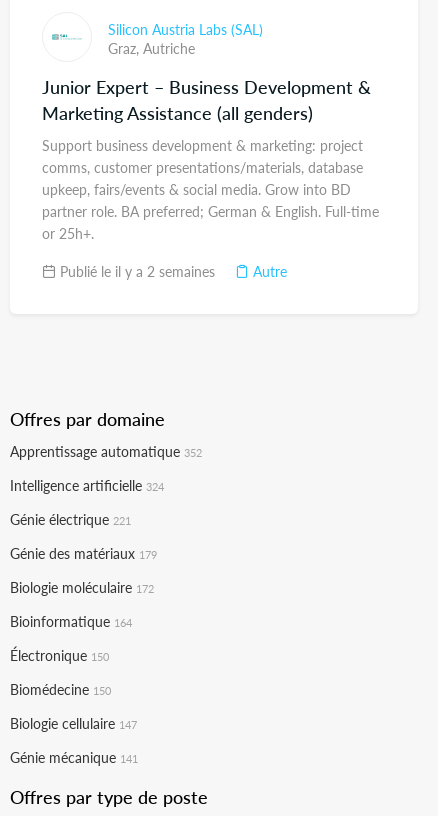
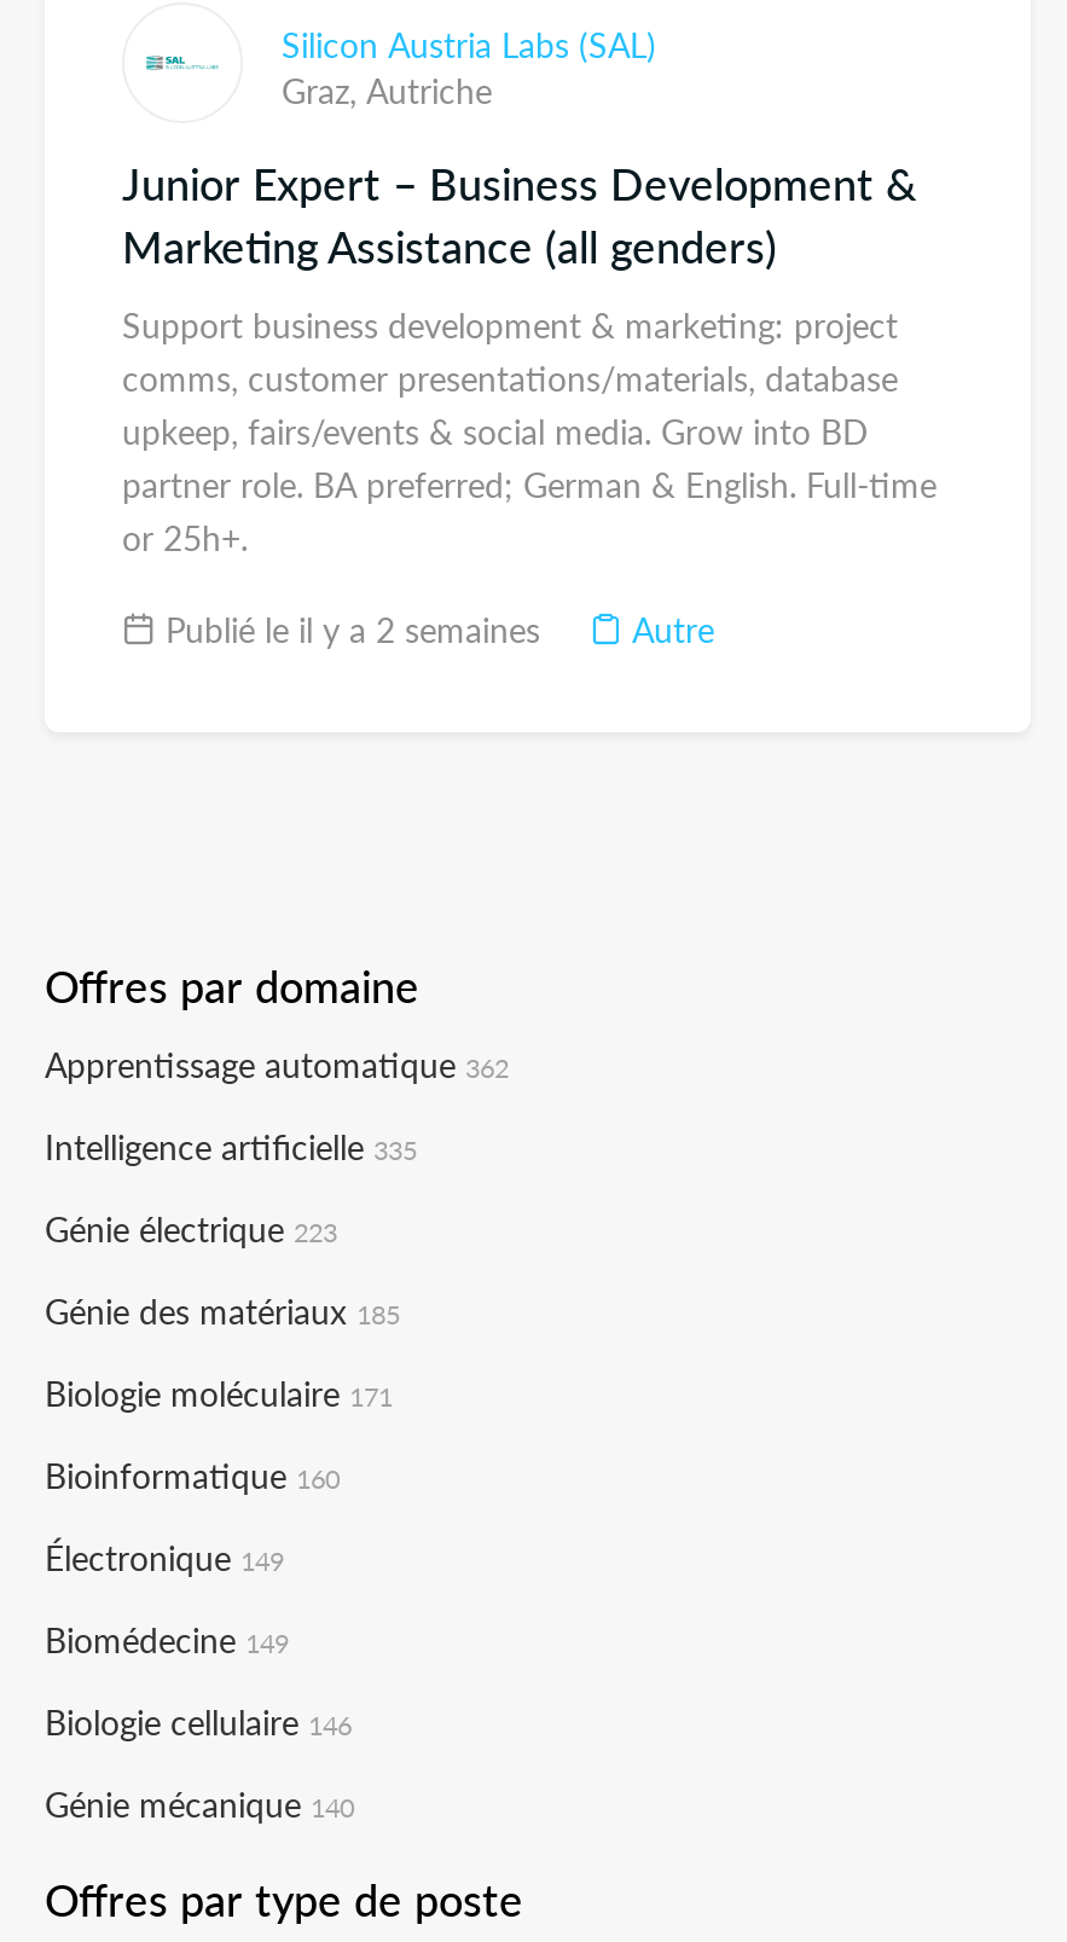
[10,441,202,461] Apprentissage automatique 352 -> [45,1039,509,1088] Apprentissage automatique 362
[10,475,164,495] Intelligence artificielle 324 -> [45,1121,417,1170] Intelligence artificielle 335
[10,509,131,529] Génie électrique 221 -> [45,1204,337,1252] Génie électrique 223
[10,543,157,563] Génie des matériaux 179 -> [45,1286,400,1334] Génie des matériaux 185
[10,577,154,597] Biologie moléculaire 172 -> [45,1368,393,1416] Biologie moléculaire 171
[10,611,132,631] Bioinformatique 164 -> [45,1450,340,1498] Bioinformatique 160
[10,645,109,665] Électronique 150 -> [45,1532,284,1581] Électronique 149
[10,679,111,699] Biomédecine 150 -> [45,1615,289,1663] Biomédecine 149
[10,713,137,733] Biologie cellulaire 147 -> [45,1697,352,1745] Biologie cellulaire 146
[10,747,138,767] Génie mécanique 141 -> [45,1779,354,1827] Génie mécanique 140

